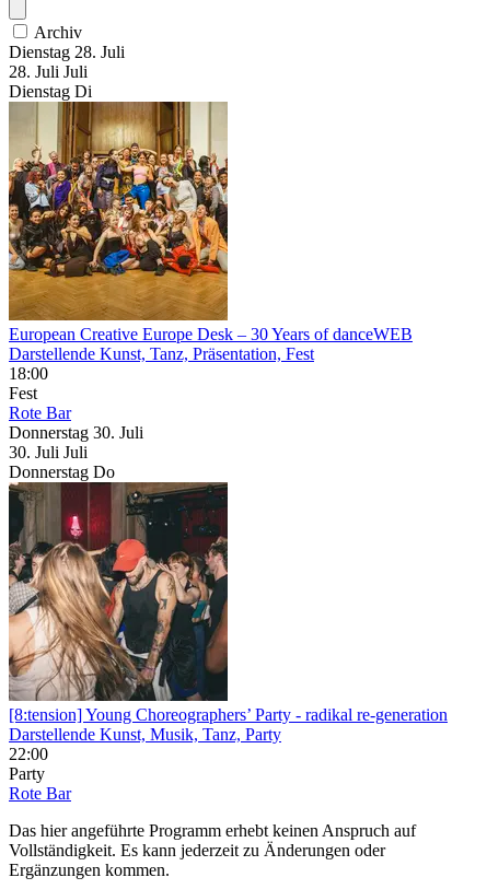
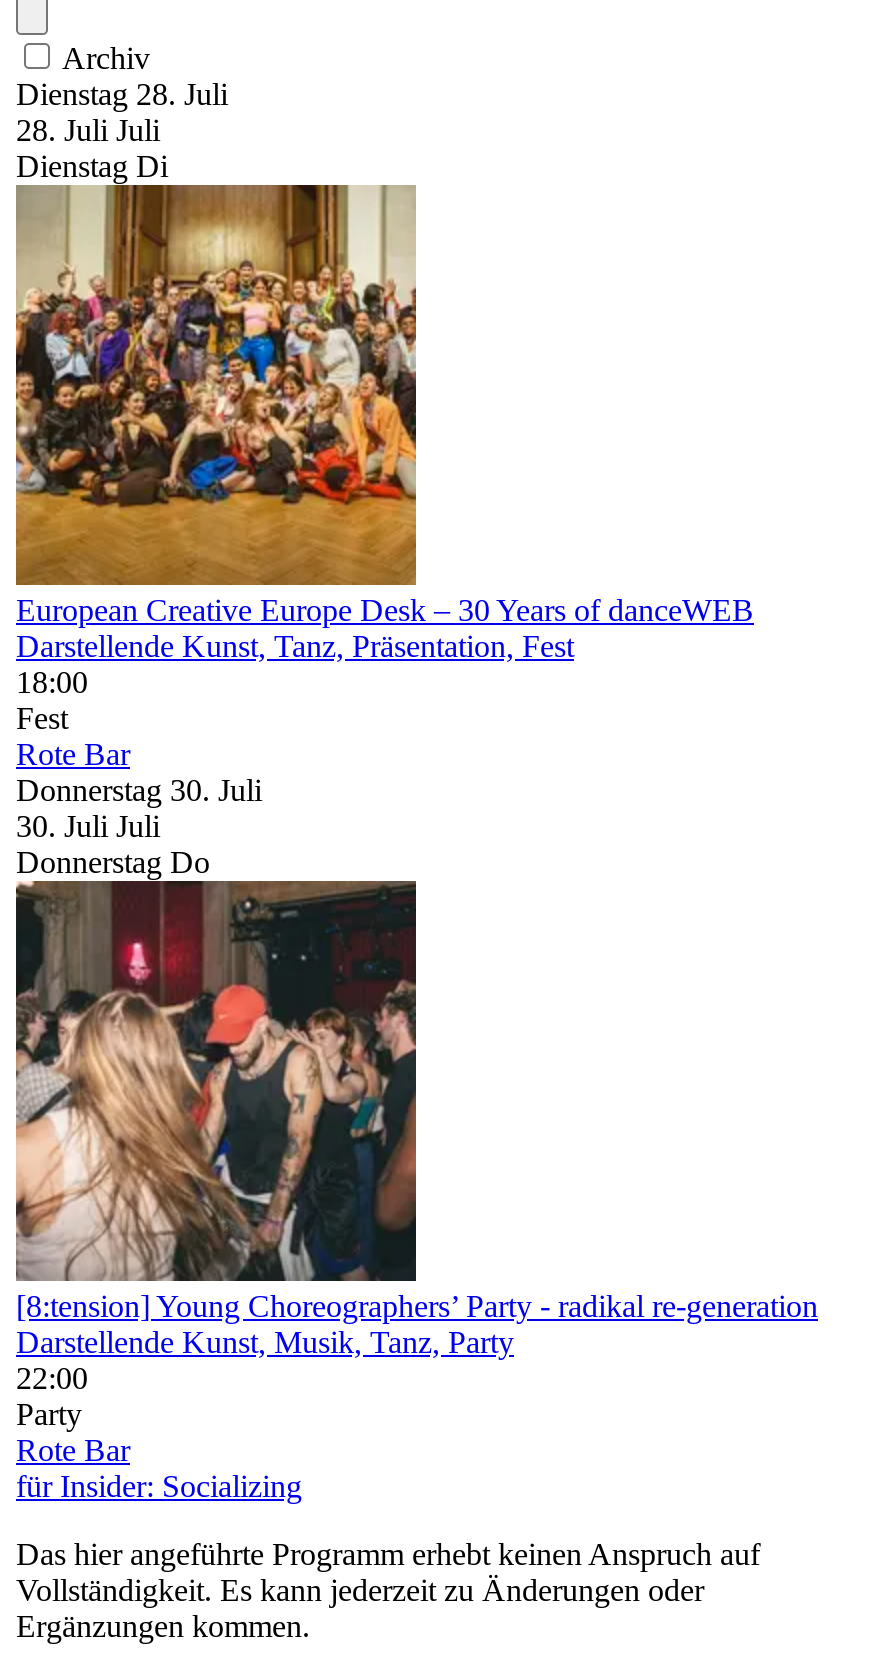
none -> [16,1469,302,1503] für Insider: Socializing

